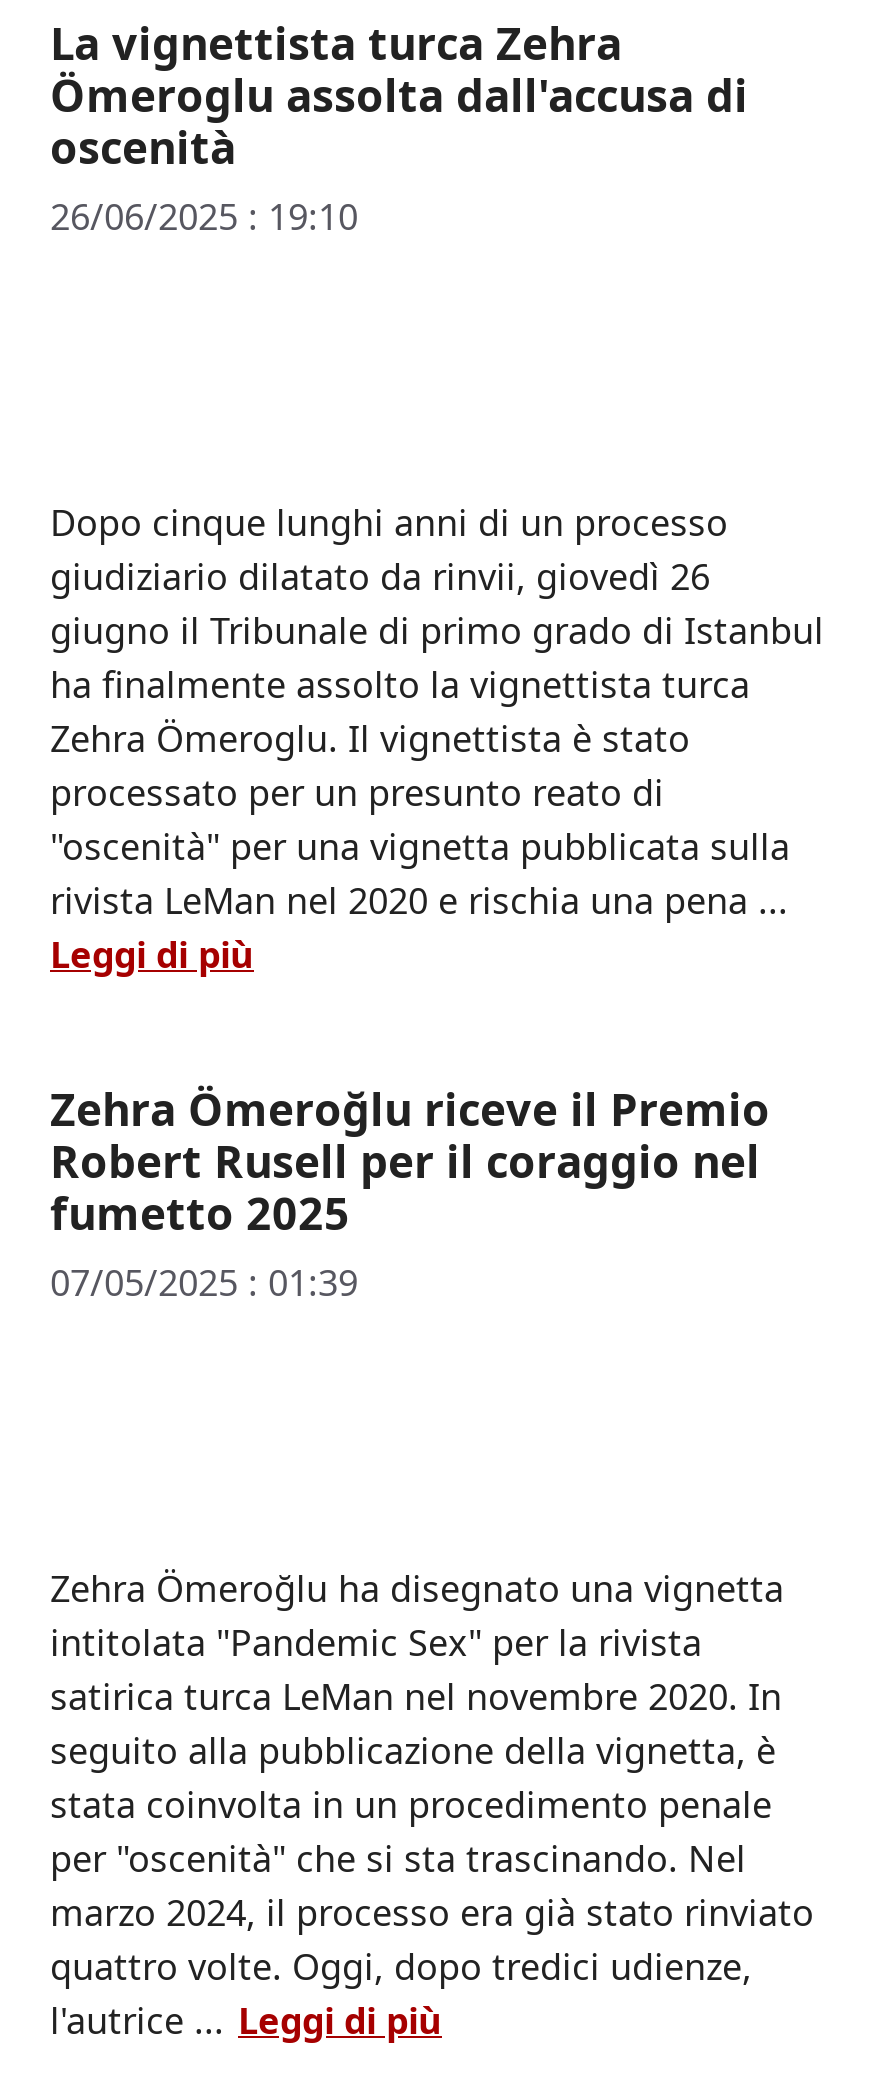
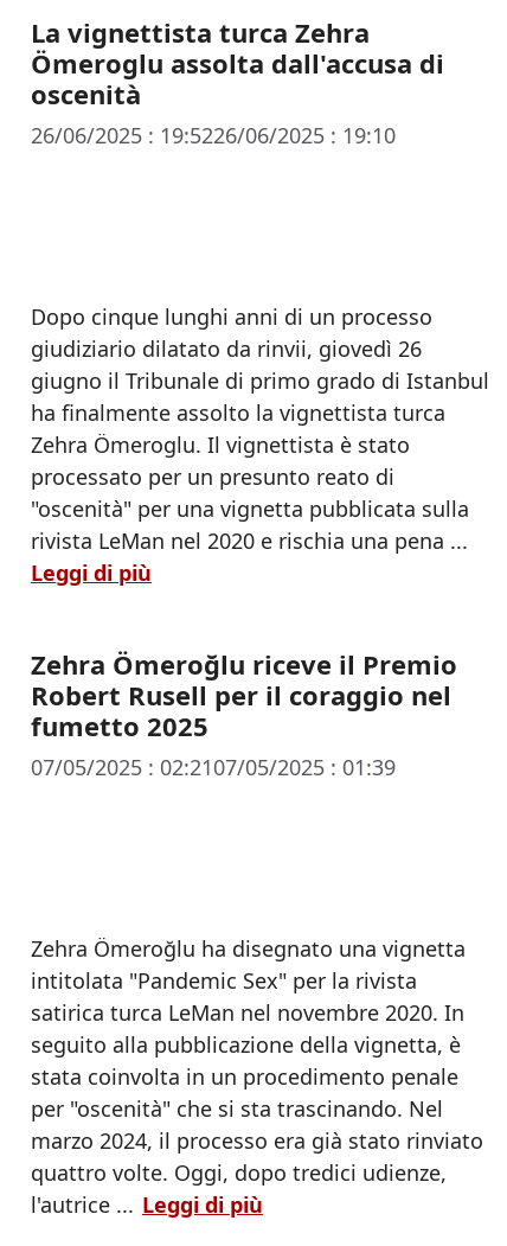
[50,192,358,240] 26/06/2025 : 19:10 -> [31,121,396,149] 26/06/2025 : 19:5226/06/2025 : 19:10
[50,1258,358,1306] 07/05/2025 : 01:39 -> [31,753,396,781] 07/05/2025 : 02:2107/05/2025 : 01:39

